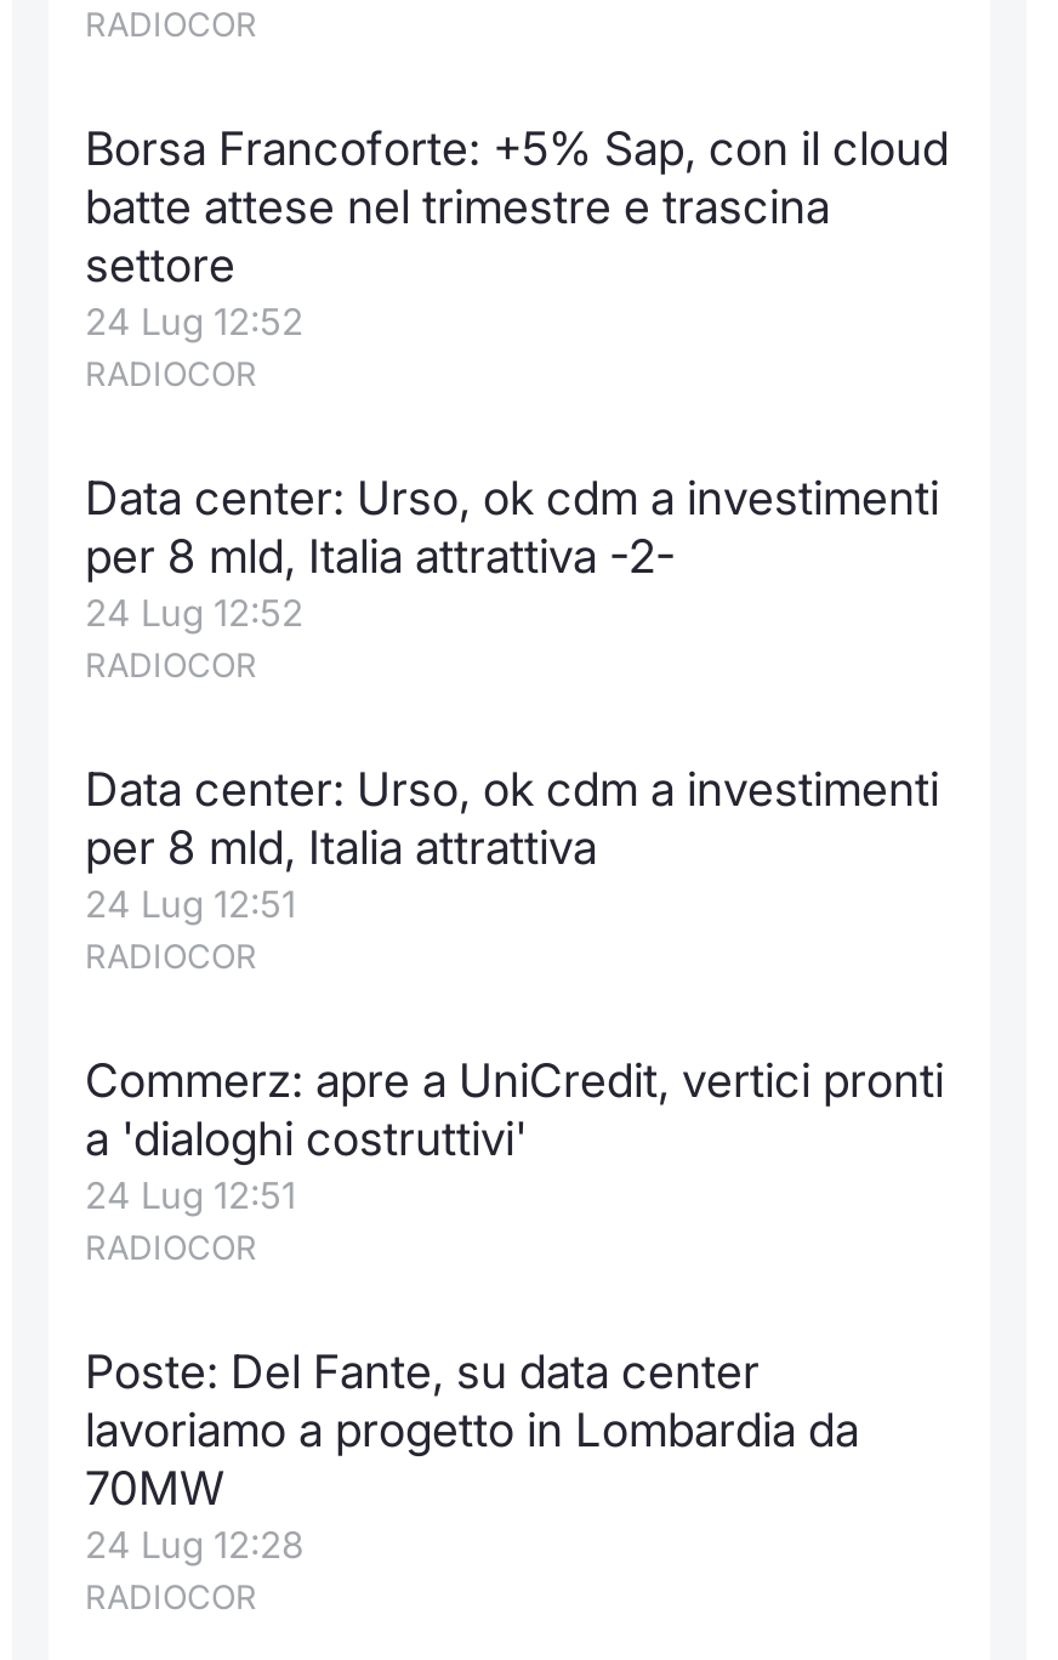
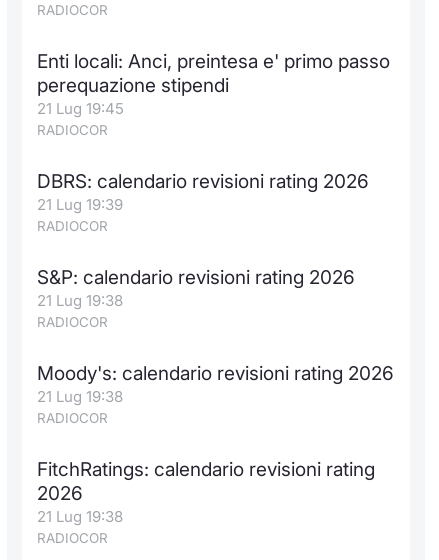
[85,121,949,345] Borsa Francoforte: +5% Sap, con il cloud | batte attese nel trimestre e trascina | settore | 24 Lug 12:52 -> [37,50,390,118] Enti locali: Anci, preintesa e' primo passo | perequazione stipendi | 21 Lug 19:45
[85,471,939,636] Data center: Urso, ok cdm a investimenti | per 8 mld, Italia attrattiva -2- | 24 Lug 12:52 -> [37,170,369,214] DBRS: calendario revisioni rating 2026 | 21 Lug 19:39
[85,762,939,927] Data center: Urso, ok cdm a investimenti | per 8 mld, Italia attrattiva | 24 Lug 12:51 -> [37,266,355,310] S&P: calendario revisioni rating 2026 | 21 Lug 19:38
[85,1053,944,1218] Commerz: apre a UniCredit, vertici pronti | a 'dialoghi costruttivi' | 24 Lug 12:51 -> [37,362,394,406] Moody's: calendario revisioni rating 2026 | 21 Lug 19:38
[85,1345,859,1568] Poste: Del Fante, su data center | lavoriamo a progetto in Lombardia da | 70MW | 24 Lug 12:28 -> [37,458,375,526] FitchRatings: calendario revisioni rating | 2026 | 21 Lug 19:38

